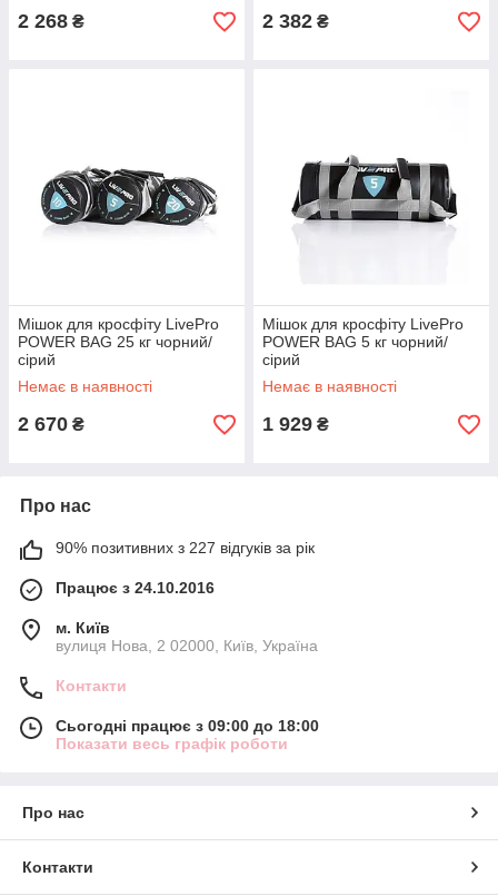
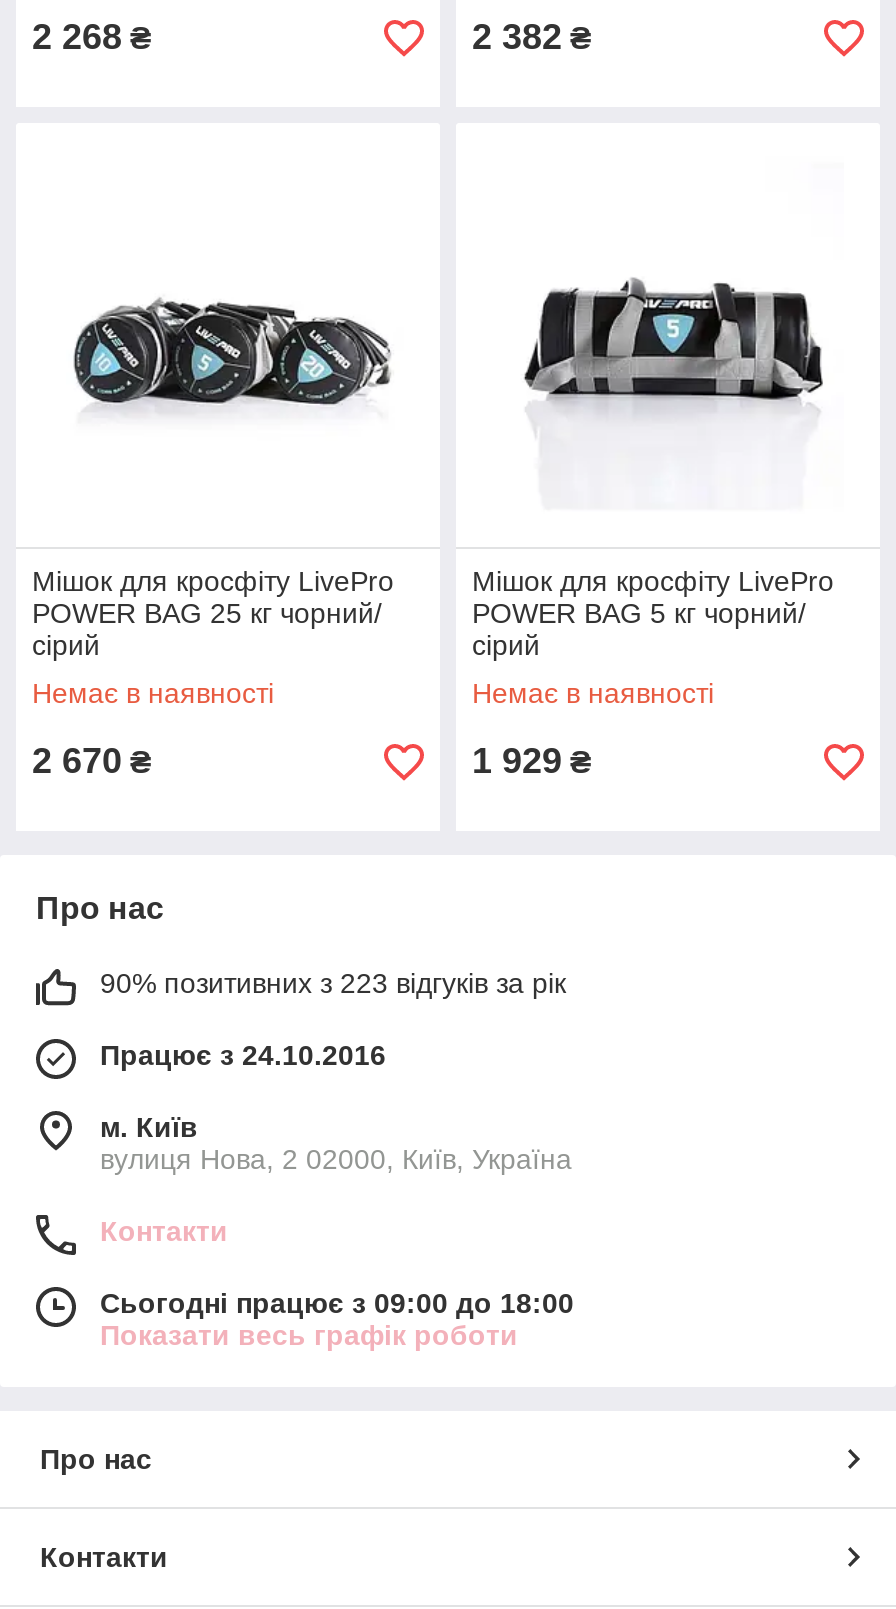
[56,539,315,557] 90% позитивних з 227 відгуків за рік -> [100,967,566,999] 90% позитивних з 223 відгуків за рік

